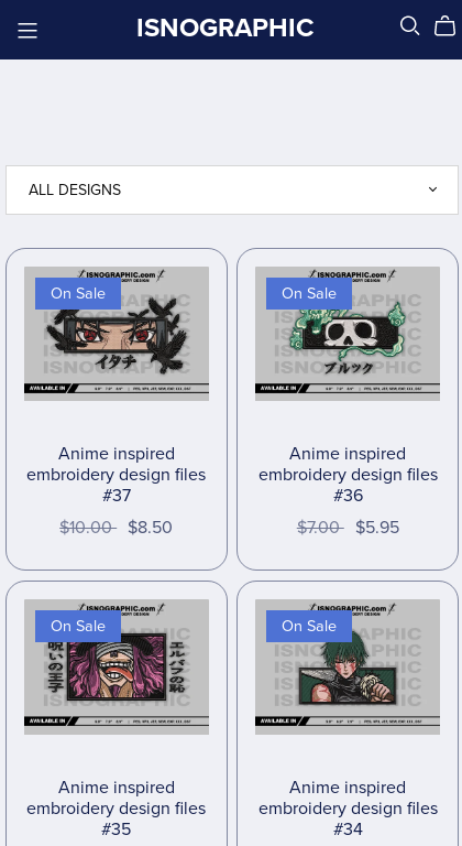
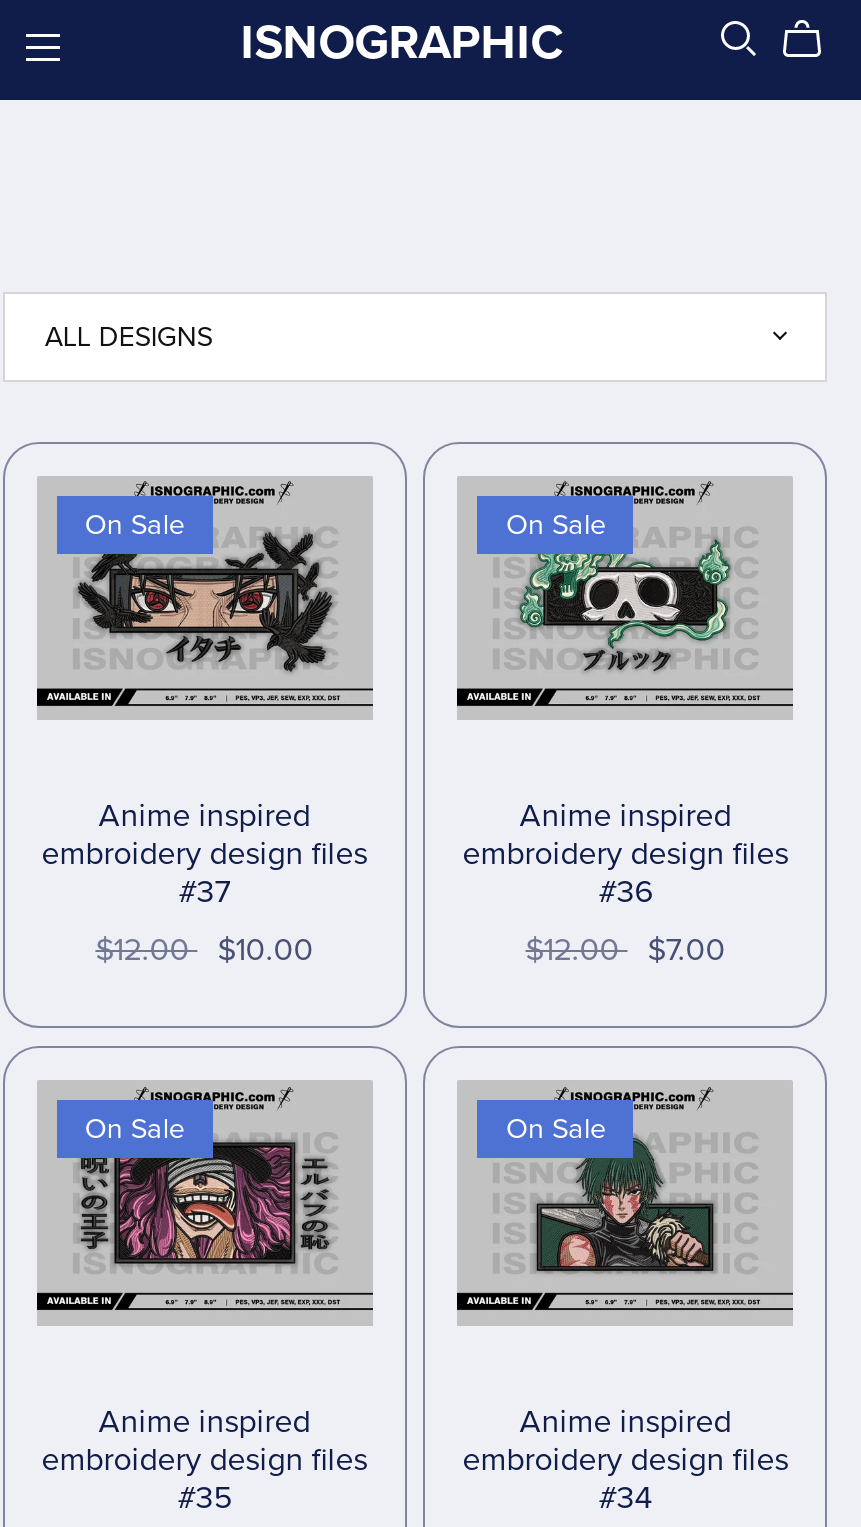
[60,517,173,539] $10.00 $8.50 -> [95,930,313,970] $12.00 $10.00
[297,517,399,539] $7.00 $5.95 -> [526,930,726,970] $12.00 $7.00

